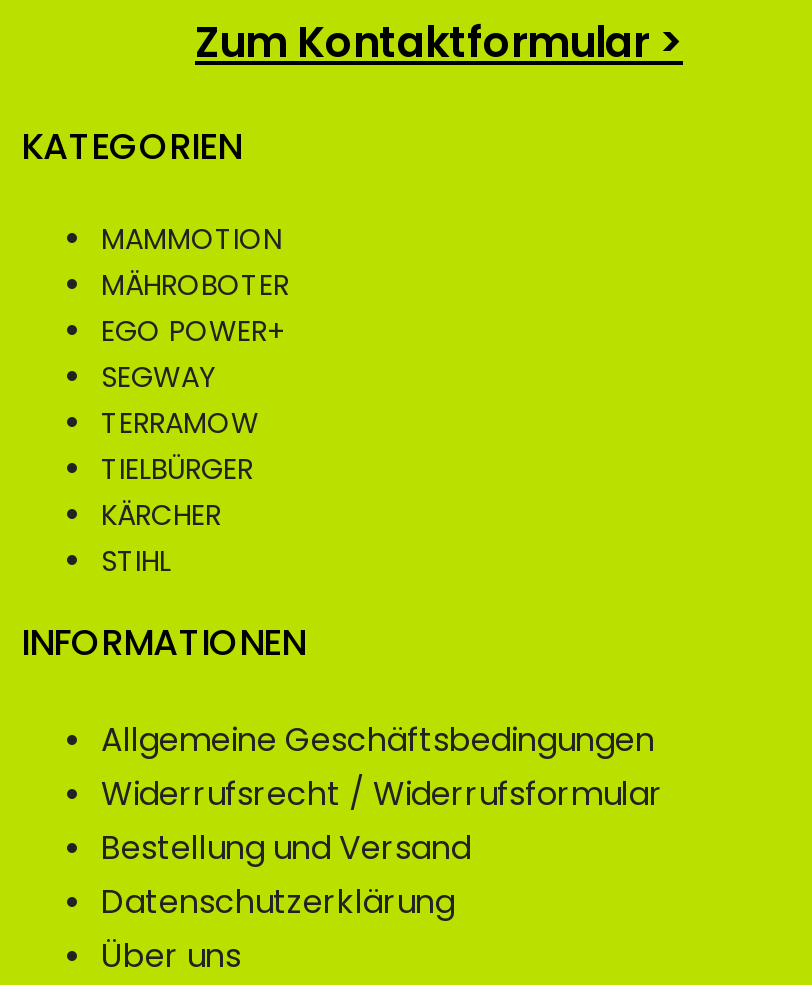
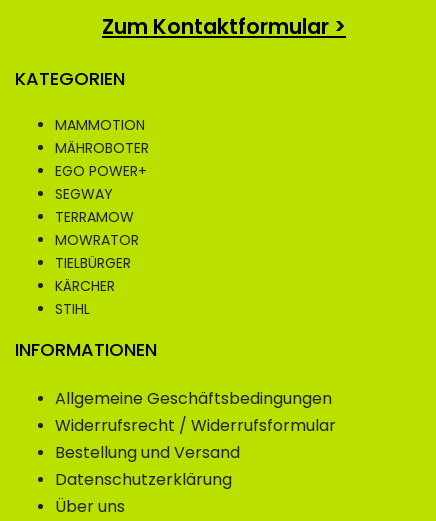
none -> [55,230,139,250] MOWRATOR

